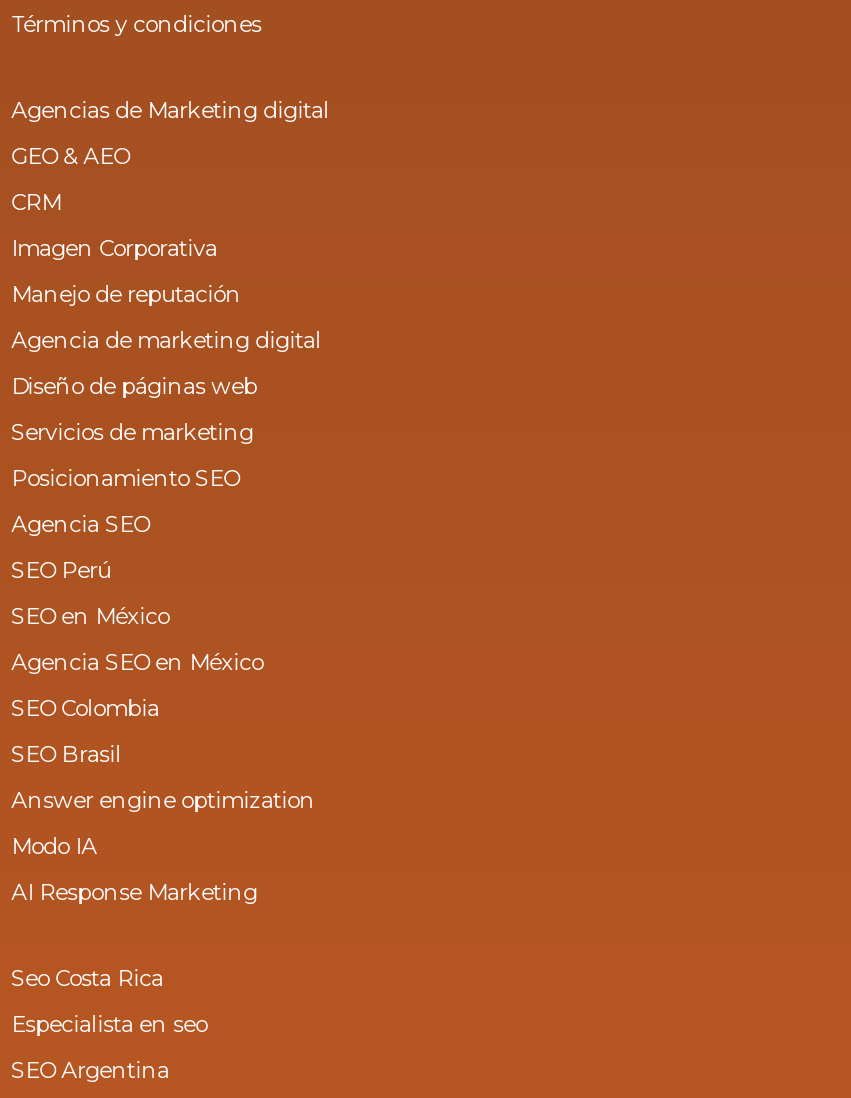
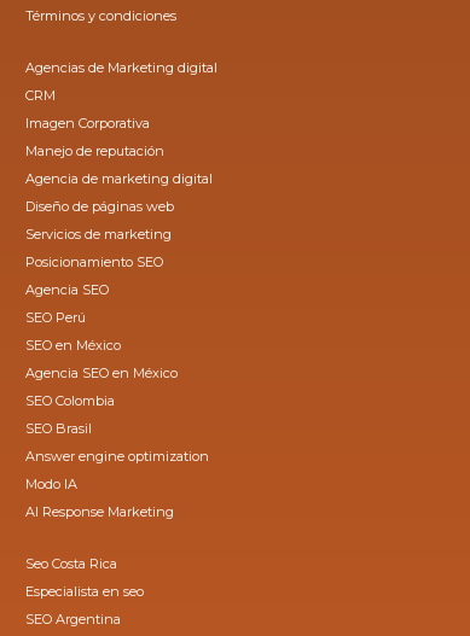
[11,142,129,170] GEO & AEO -> none

